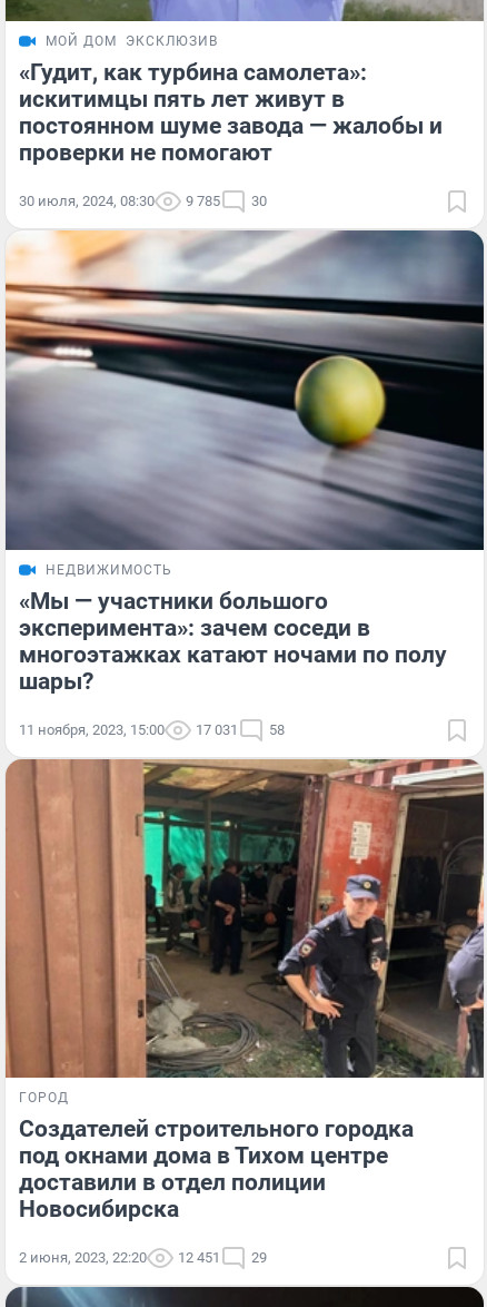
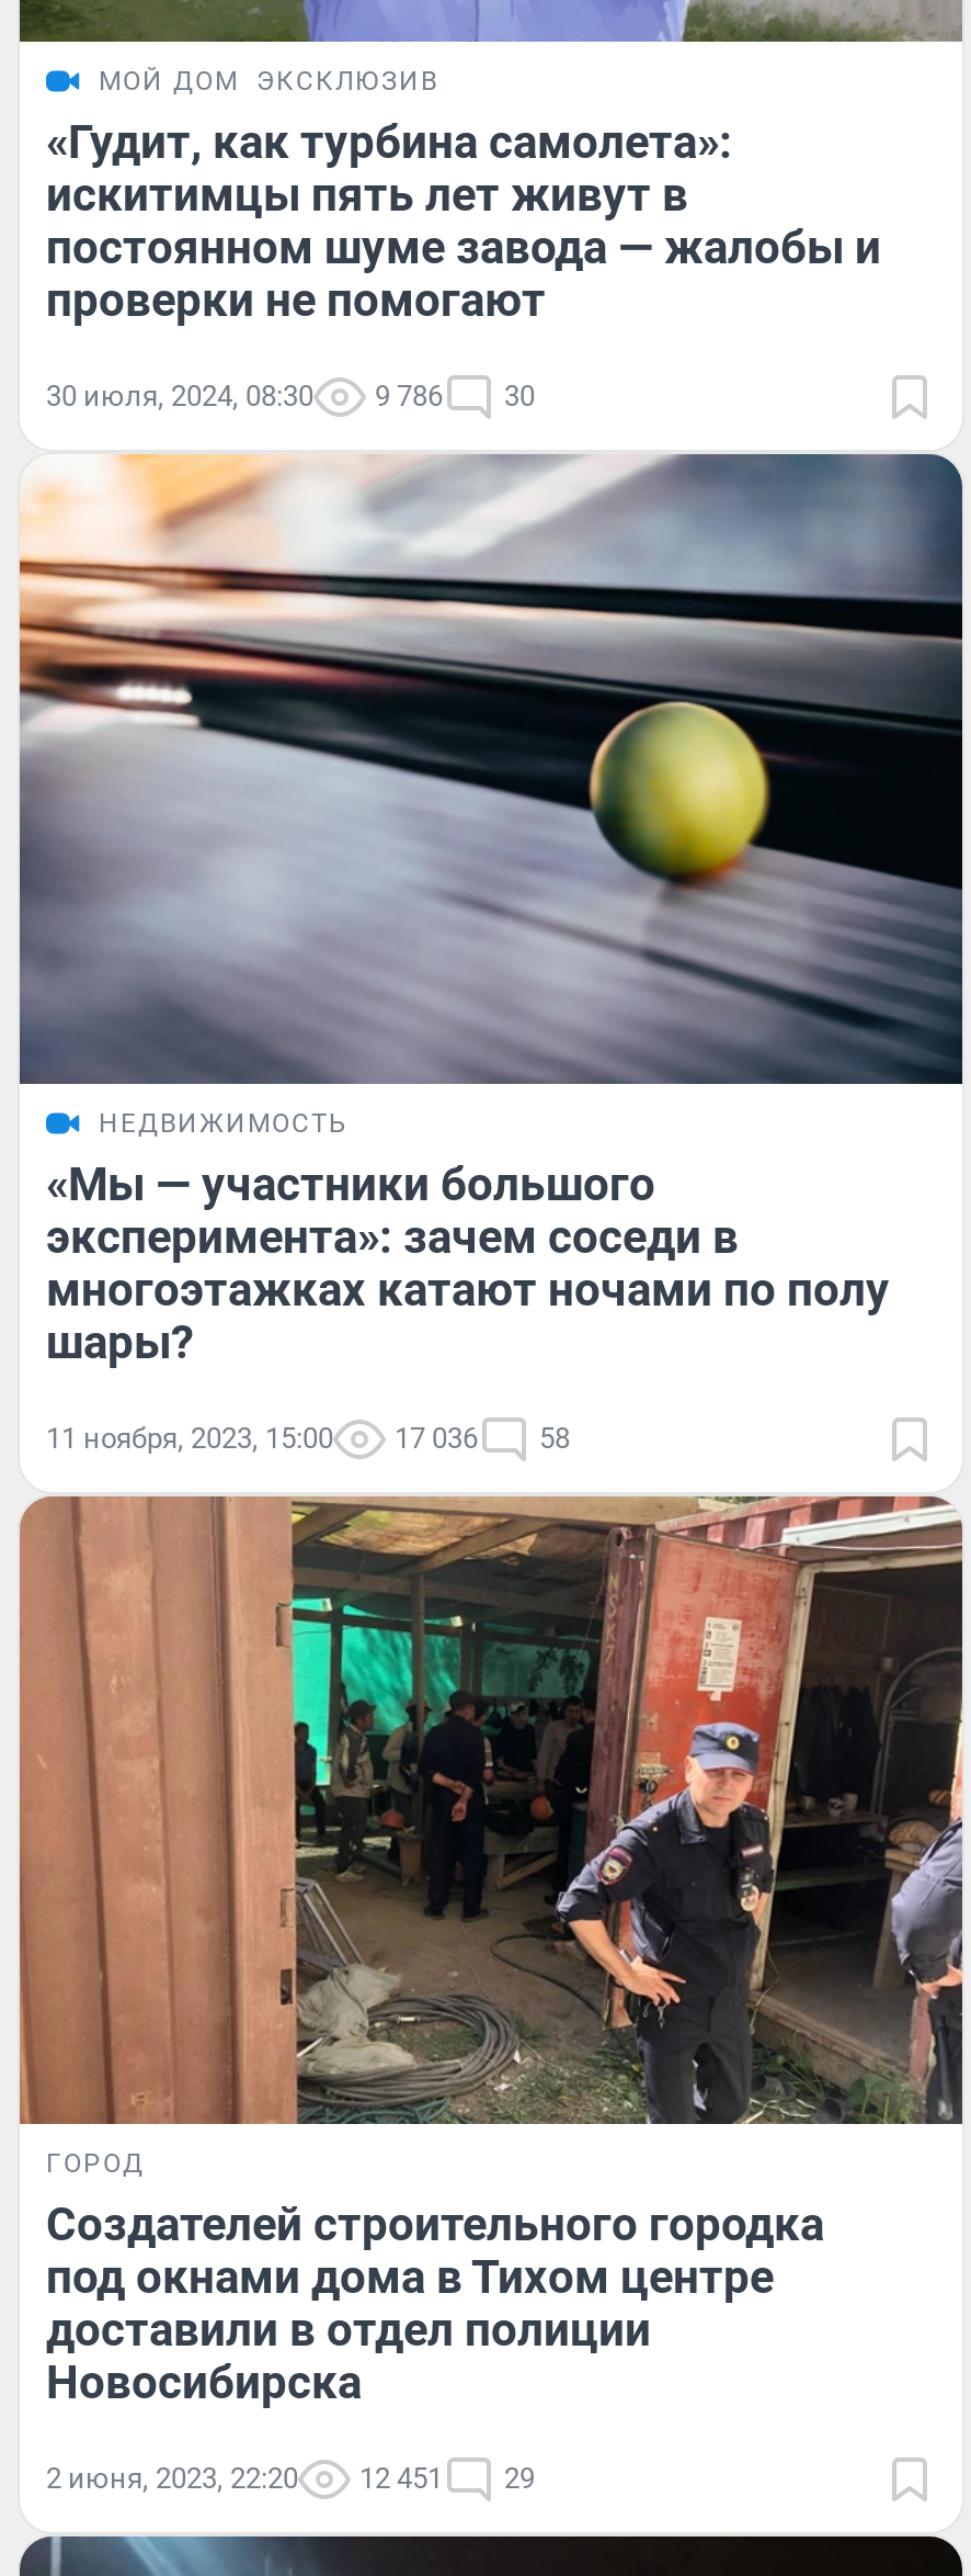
[19,193,267,209] 30 июля, 2024, 08:30 9 785 30 -> [46,380,535,413] 30 июля, 2024, 08:30 9 786 30
[19,721,285,738] 11 ноября, 2023, 15:00 17 031 58 -> [46,1421,570,1454] 11 ноября, 2023, 15:00 17 036 58

